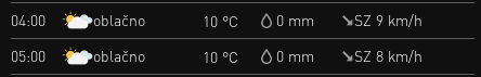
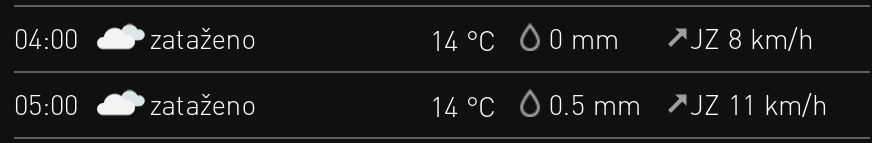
[93,10,238,31] oblačno | 10 °C -> [150,18,496,56] zataženo | 14 °C
[354,10,422,30] SZ 9 km/h -> [690,19,814,55] JZ 8 km/h
[93,46,422,66] oblačno | 10 °C | 0 mm | SZ 8 km/h -> [150,84,828,122] zataženo | 14 °C | 0.5 mm | JZ 11 km/h

